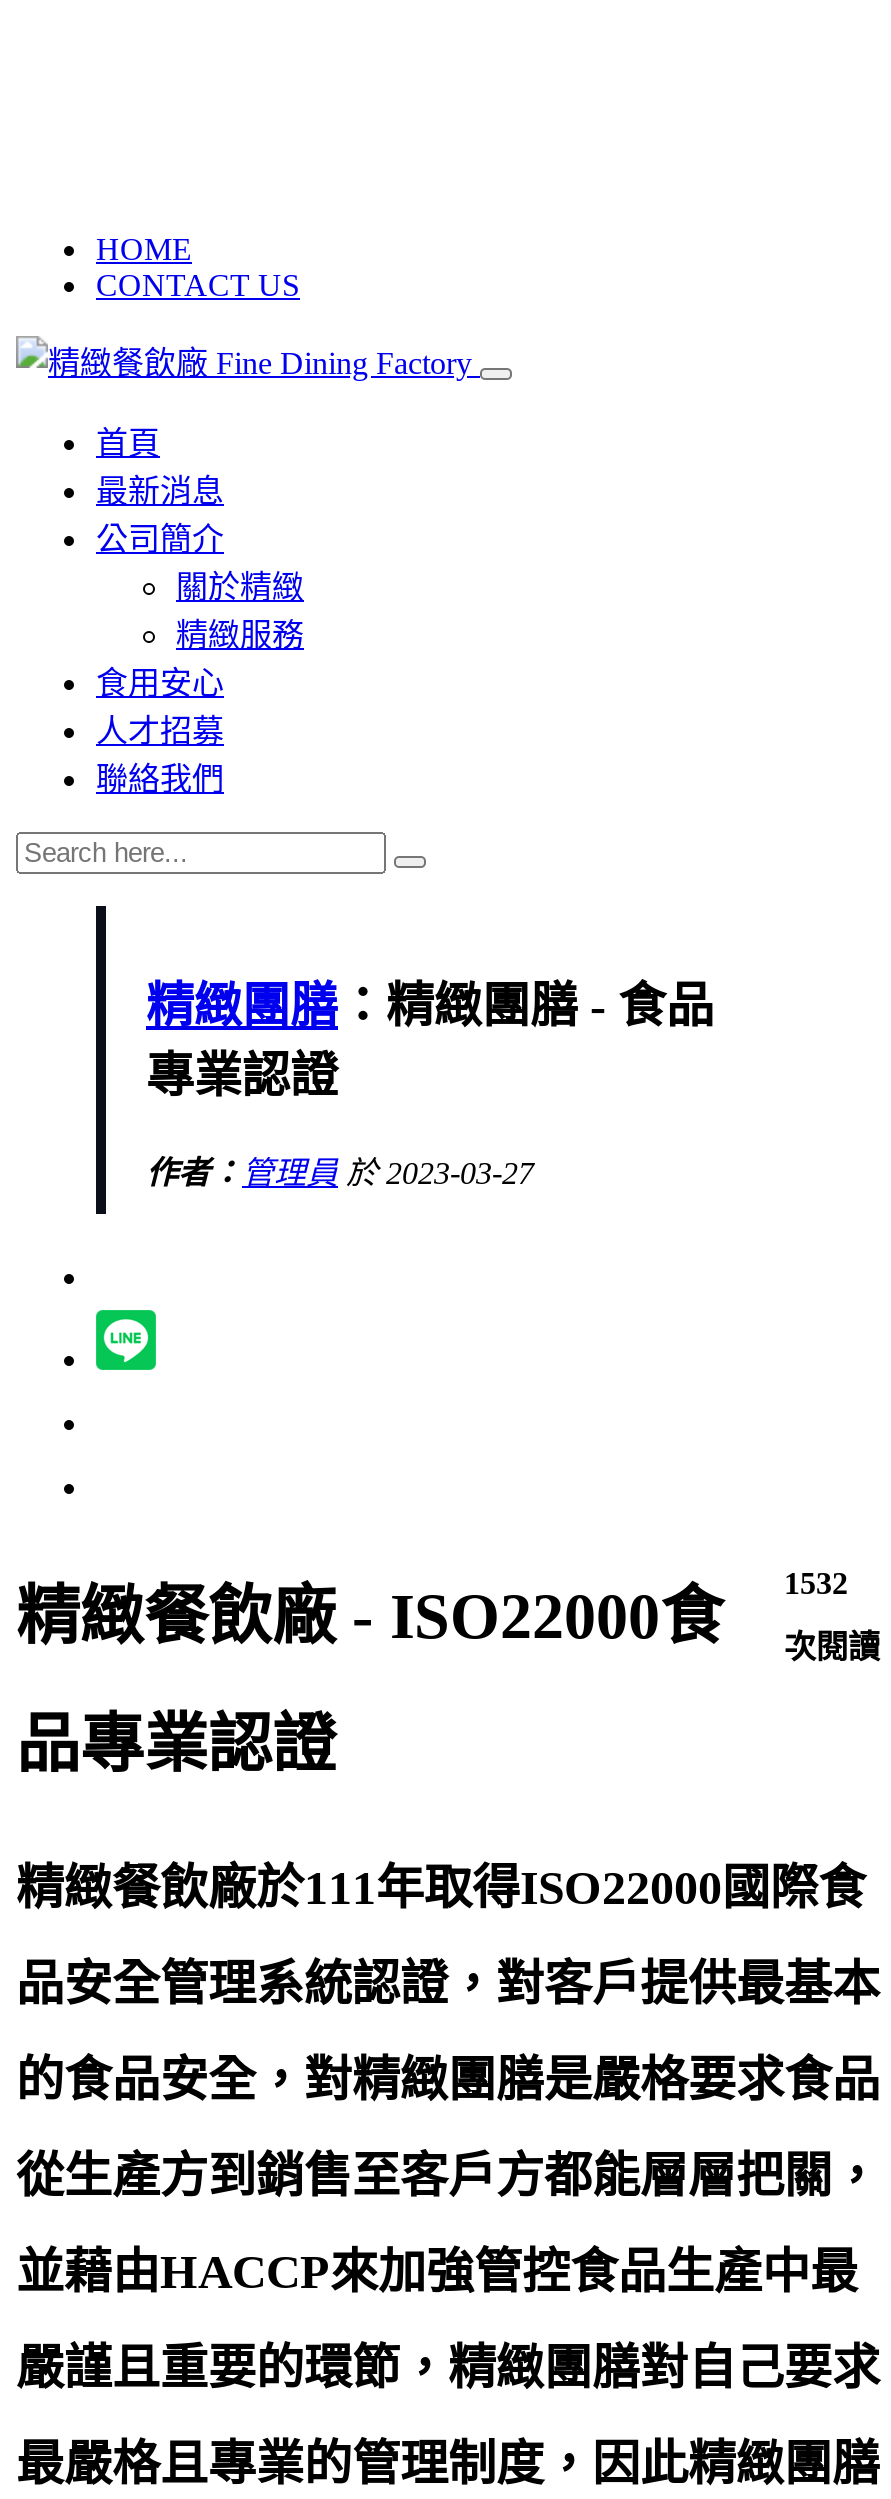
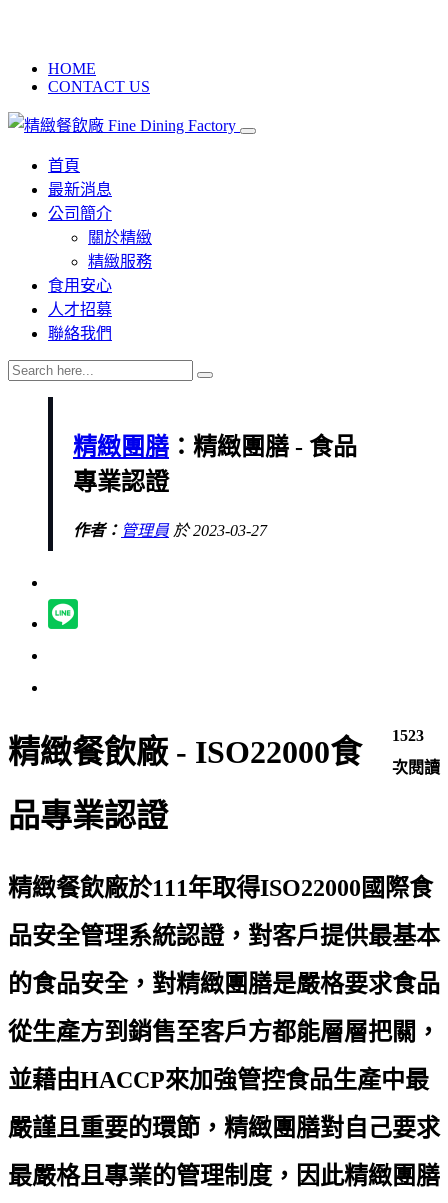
[16,1566,880,1664] 精緻餐飲廠 - ISO22000食 1532 次閱讀 -> [8,727,440,776] 精緻餐飲廠 - ISO22000食 1523 次閱讀

